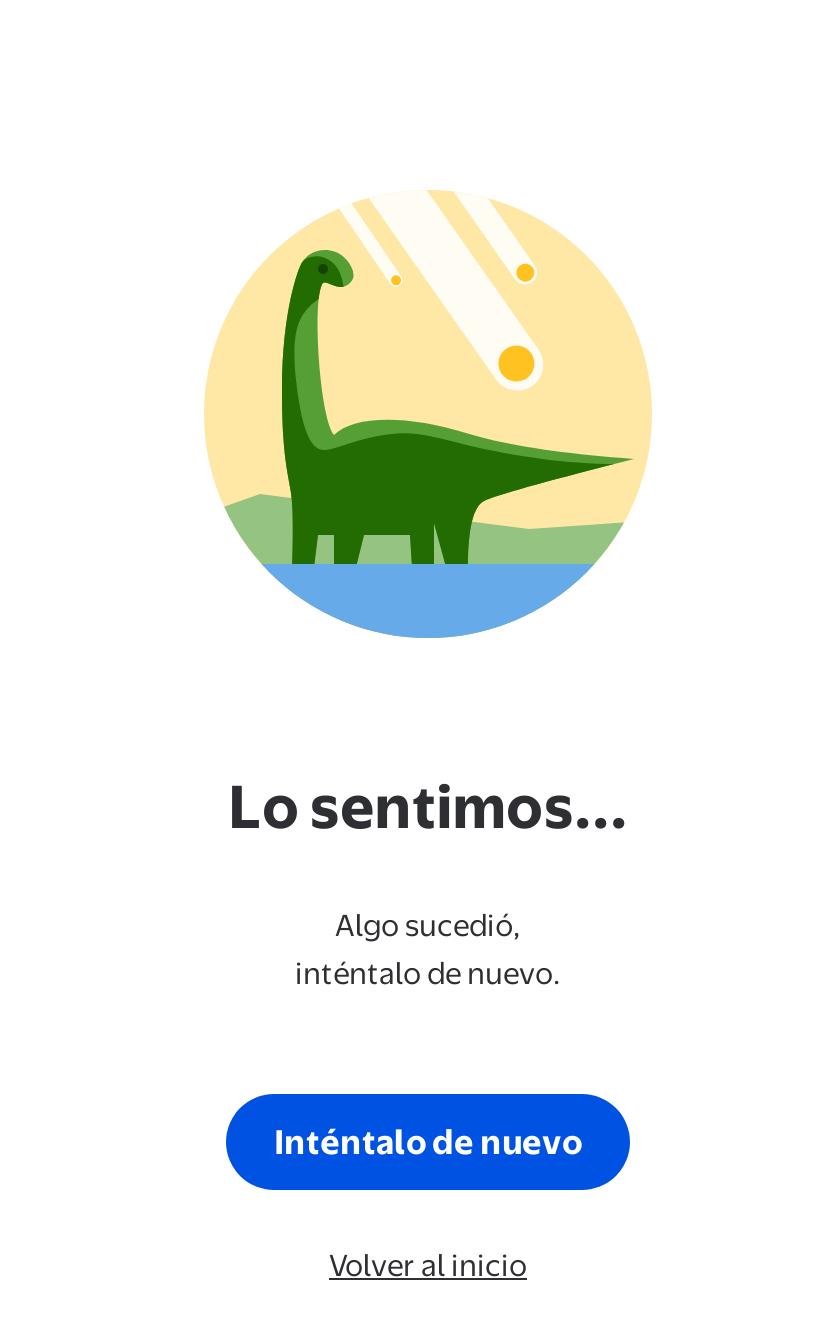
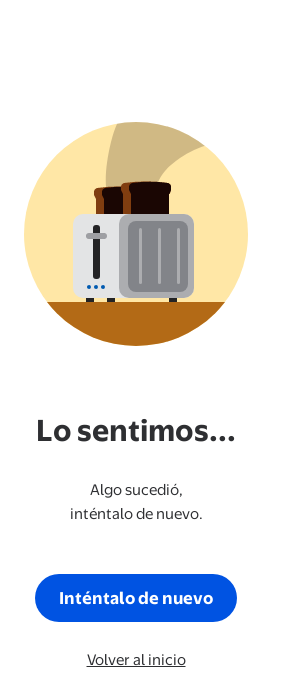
[224,192,632,640] [image] -> [35,122,235,347] [image]

